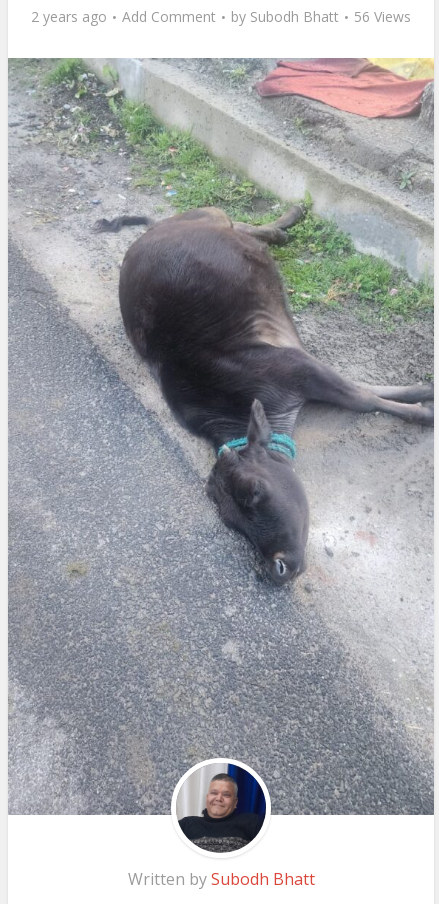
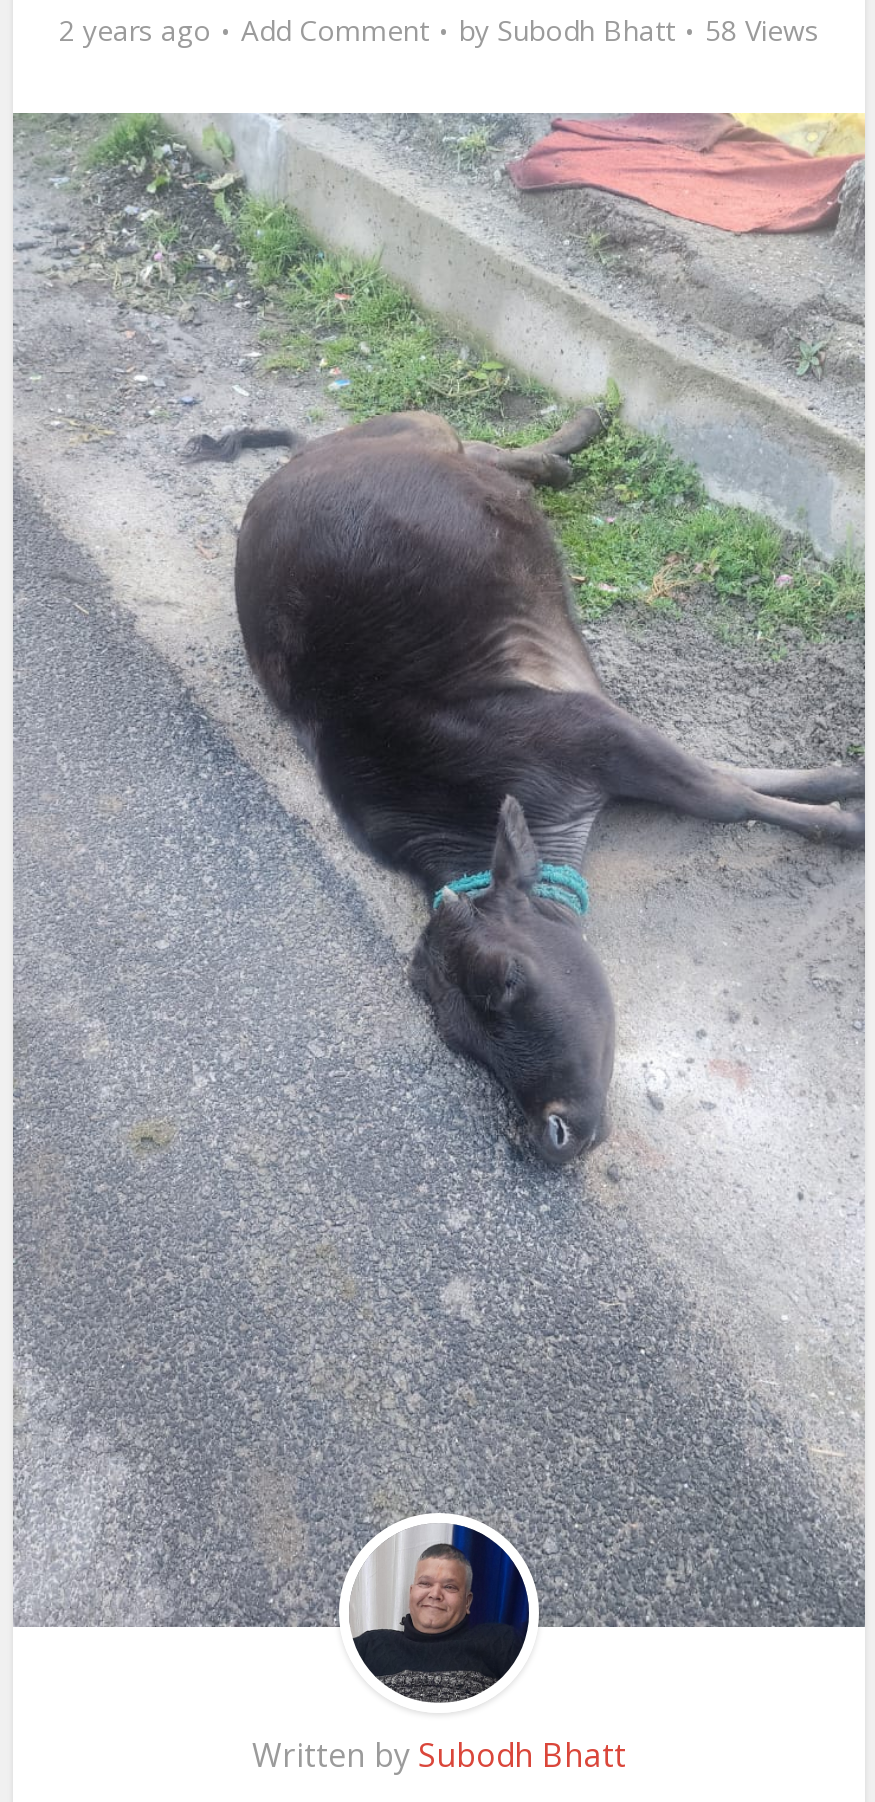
[31,7,411,26] 2 years ago Add Comment by Subodh Bhatt 56 Views -> [59,11,819,49] 2 years ago Add Comment by Subodh Bhatt 58 Views

